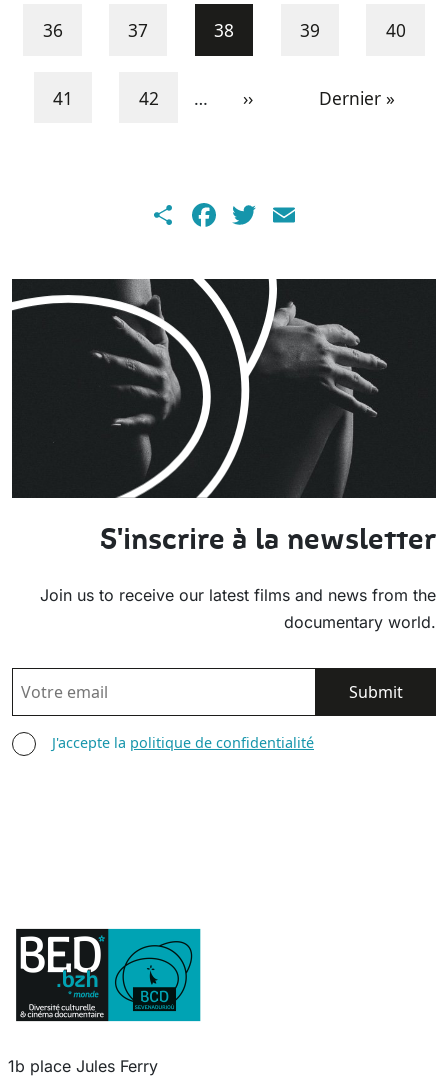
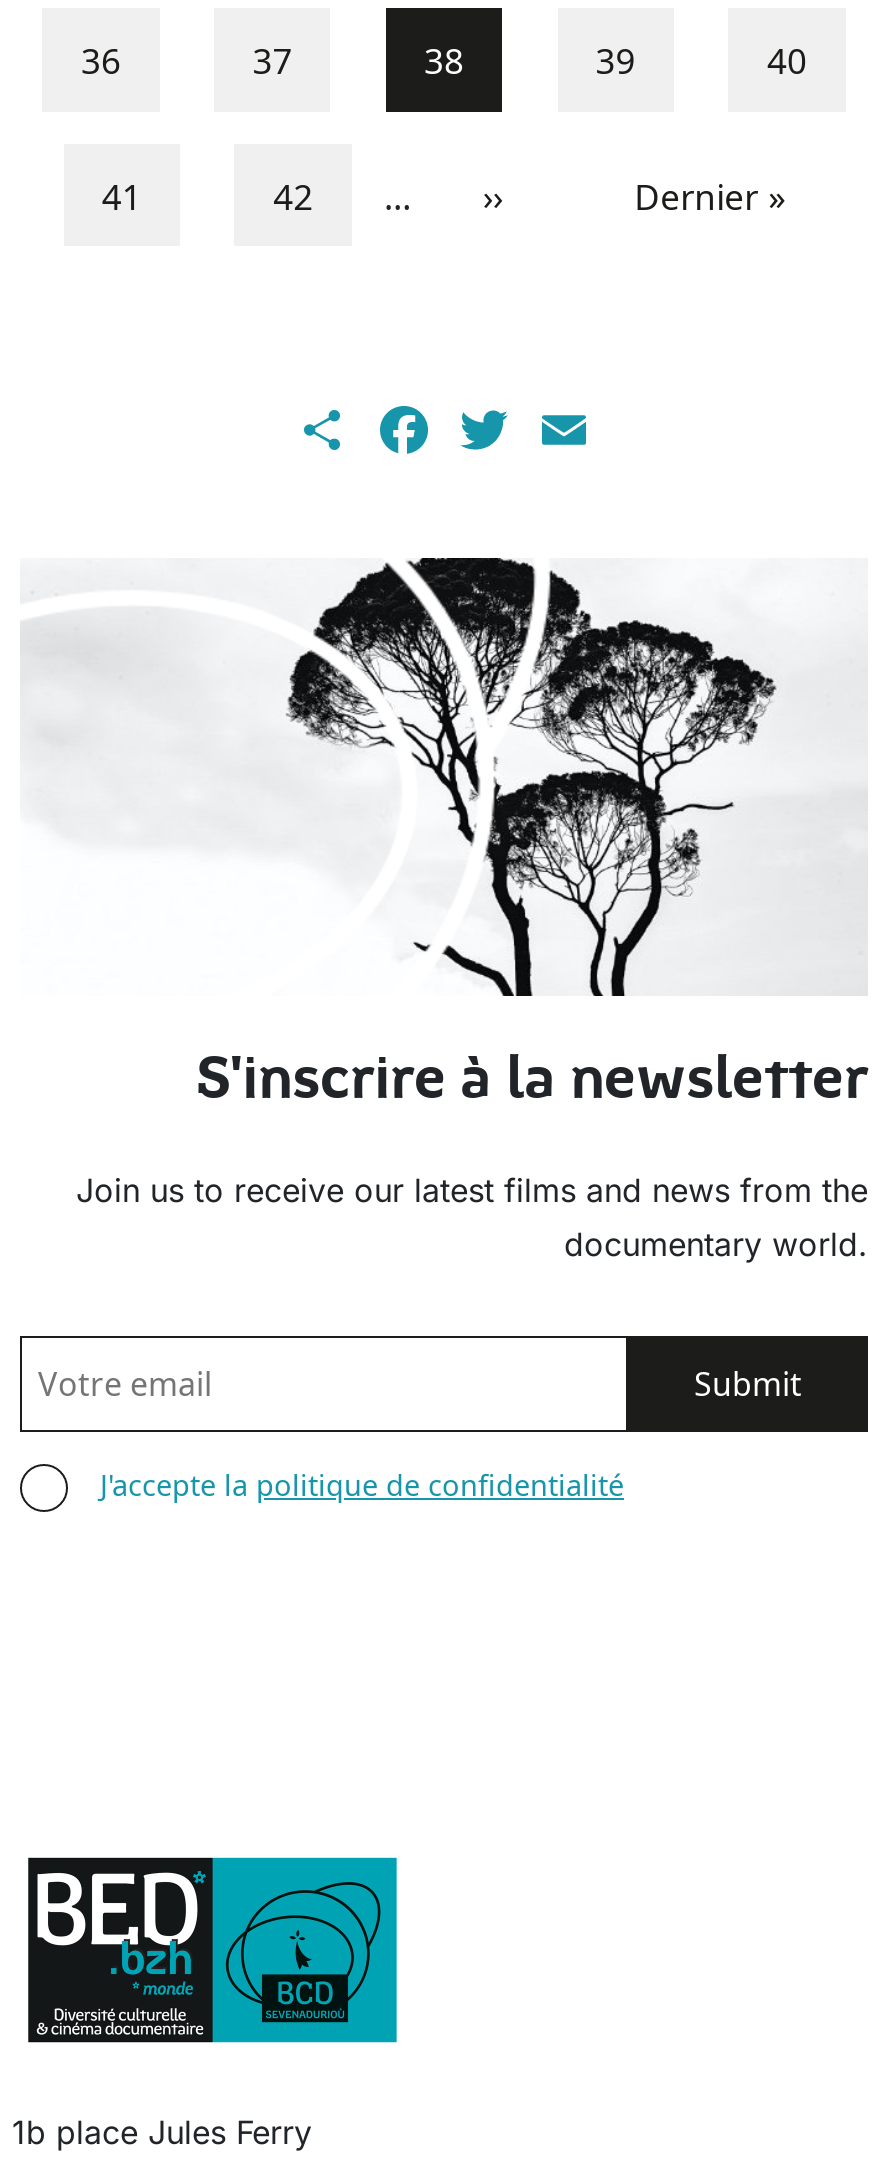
[11,278,437,499] [image] -> [20,558,868,996] [image]

